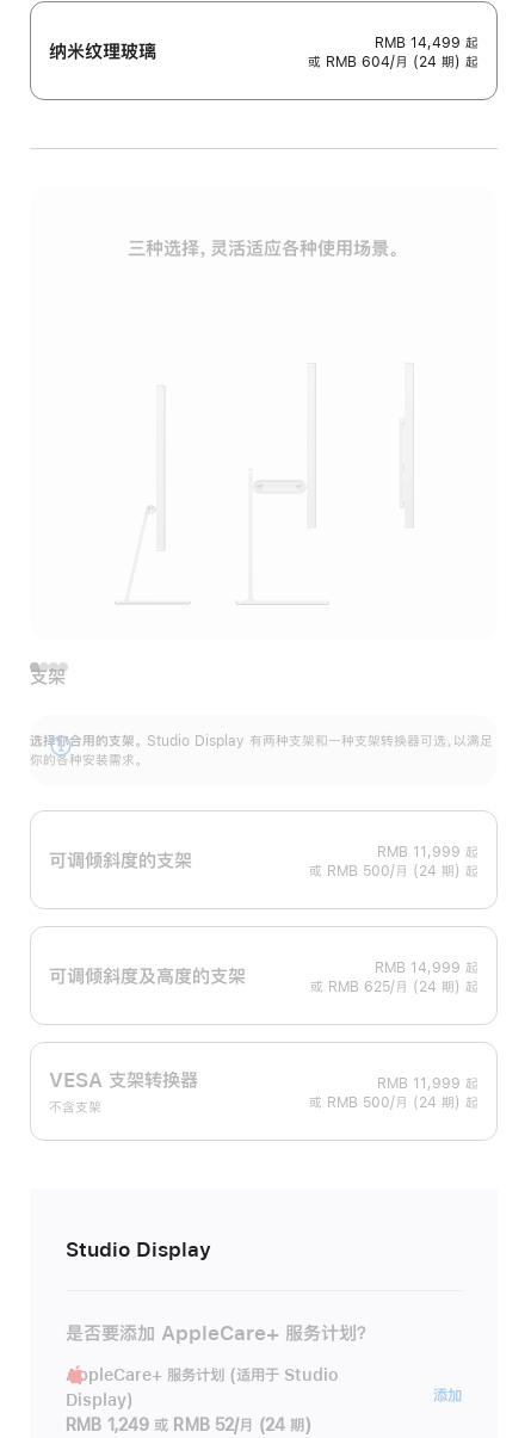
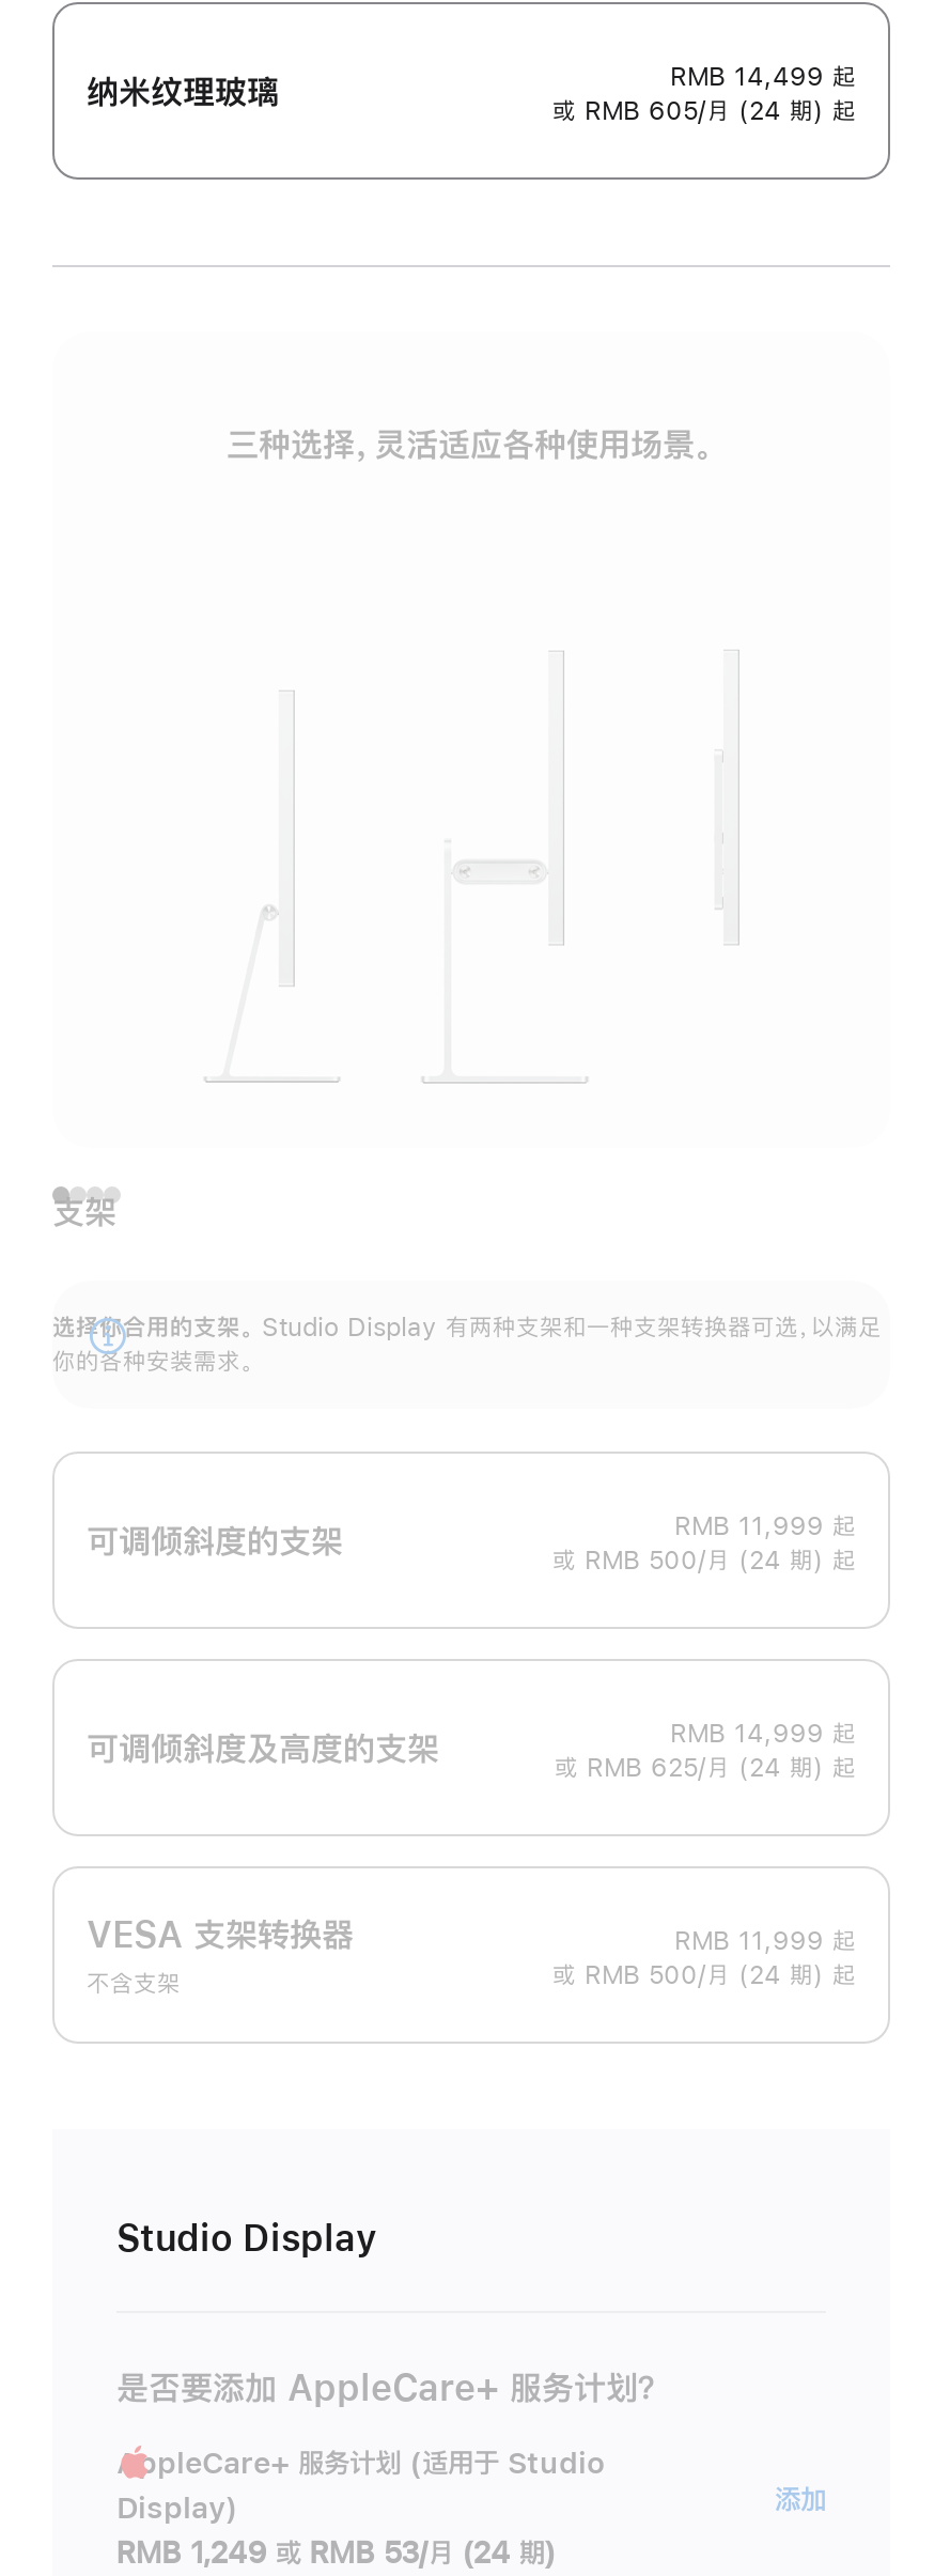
[308,55,478,69] 或 RMB 604/月 (24 期) 起 -> [552,99,856,124] 或 RMB 605/月 (24 期) 起
[66,1417,311,1434] RMB 1,249 或 RMB 52/月 (24 期) -> [116,2538,556,2568] RMB 1,249 或 RMB 53/月 (24 期)

